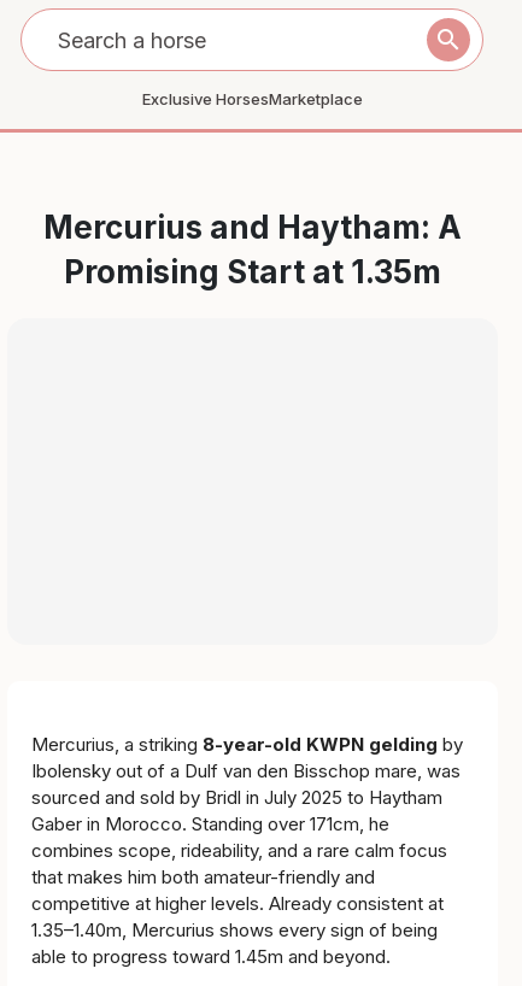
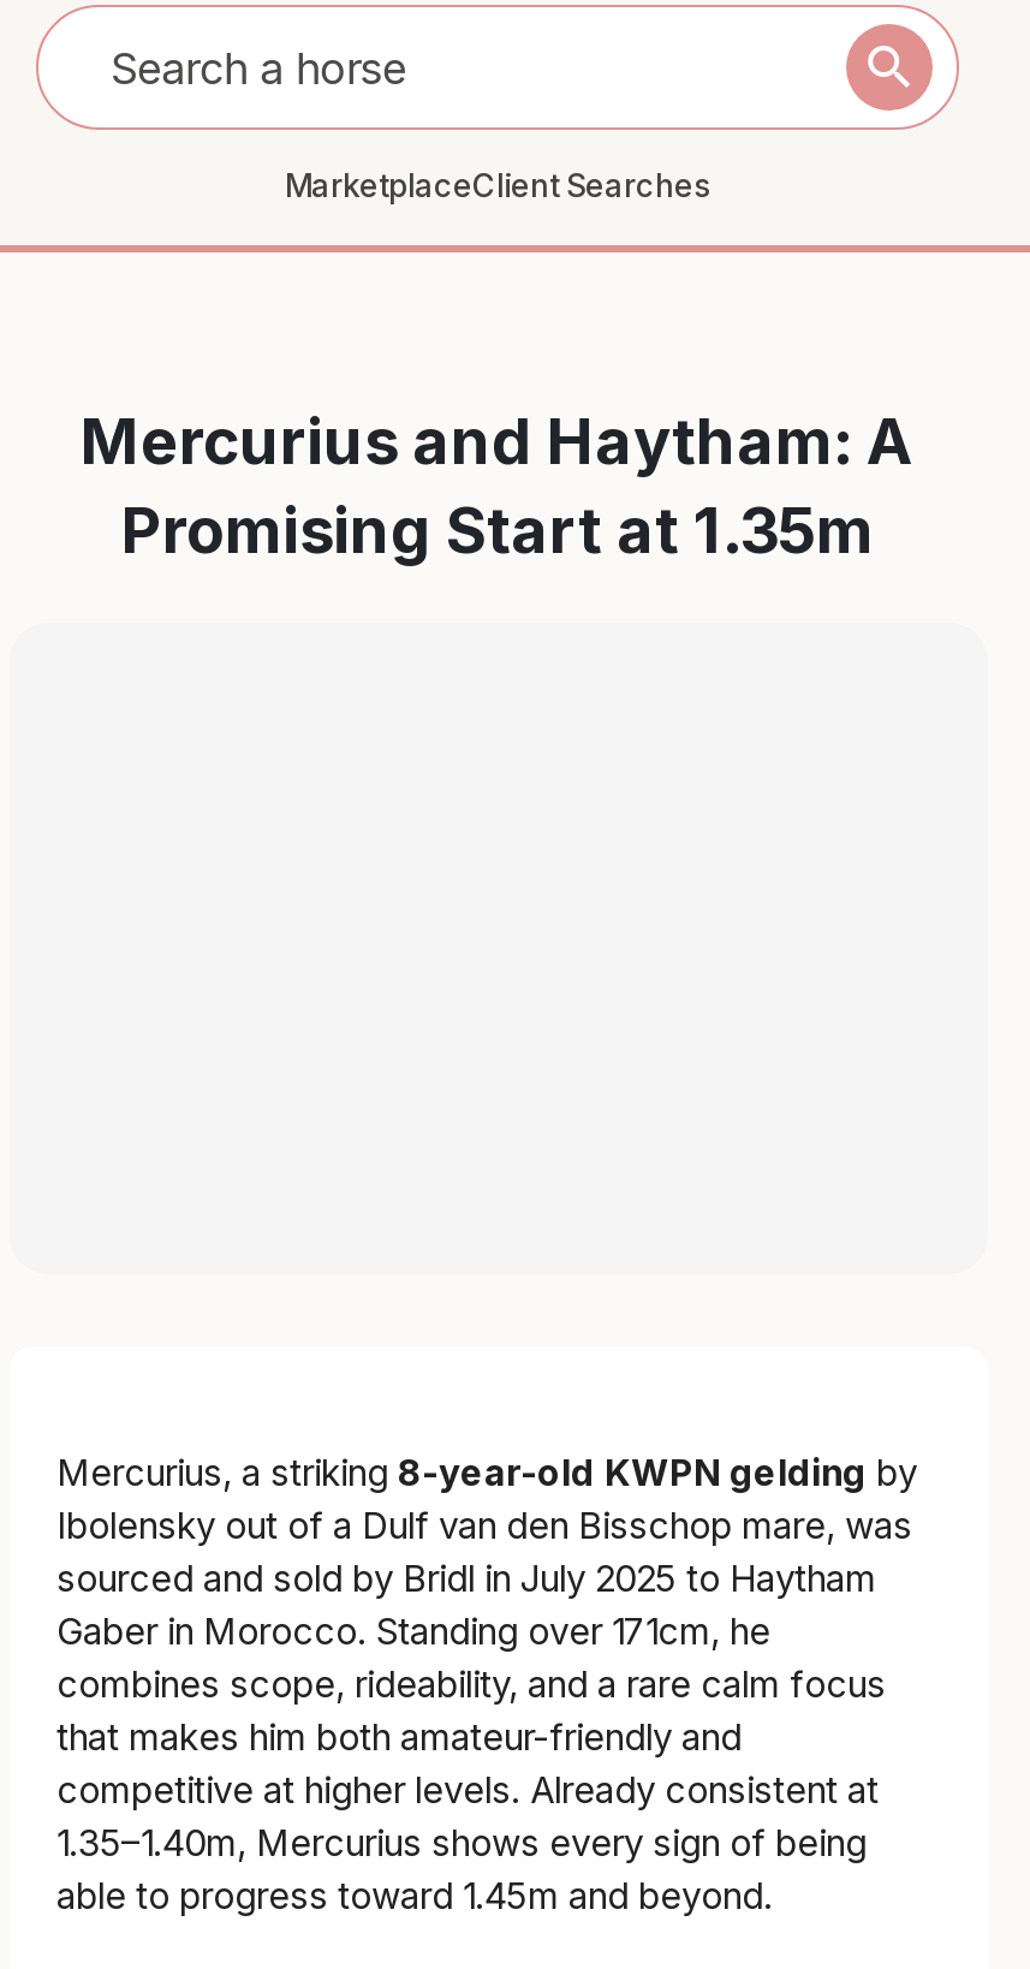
[142,89,362,108] Exclusive HorsesMarketplace -> [285,166,710,204] MarketplaceClient Searches

